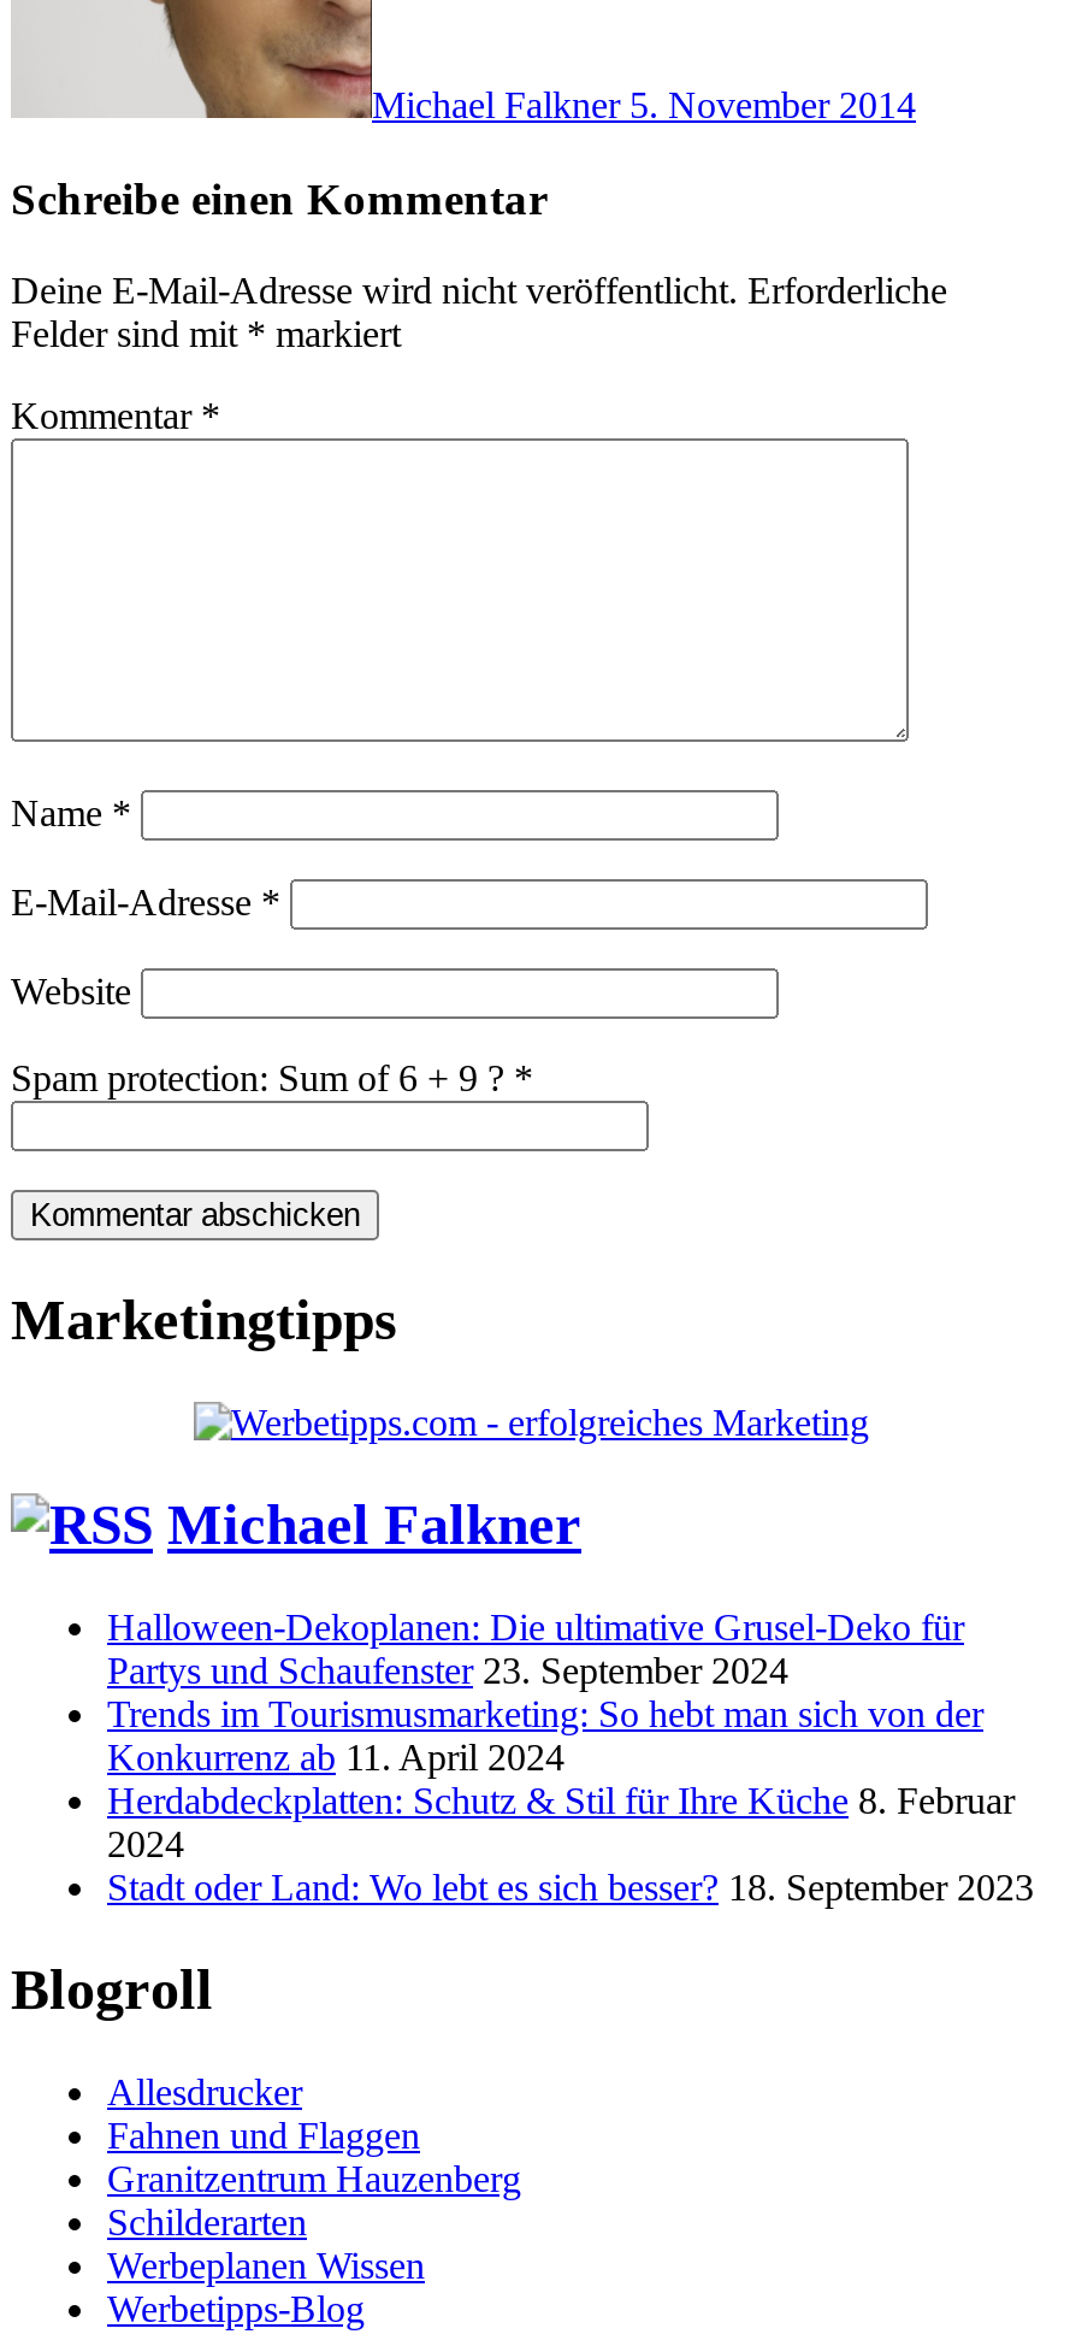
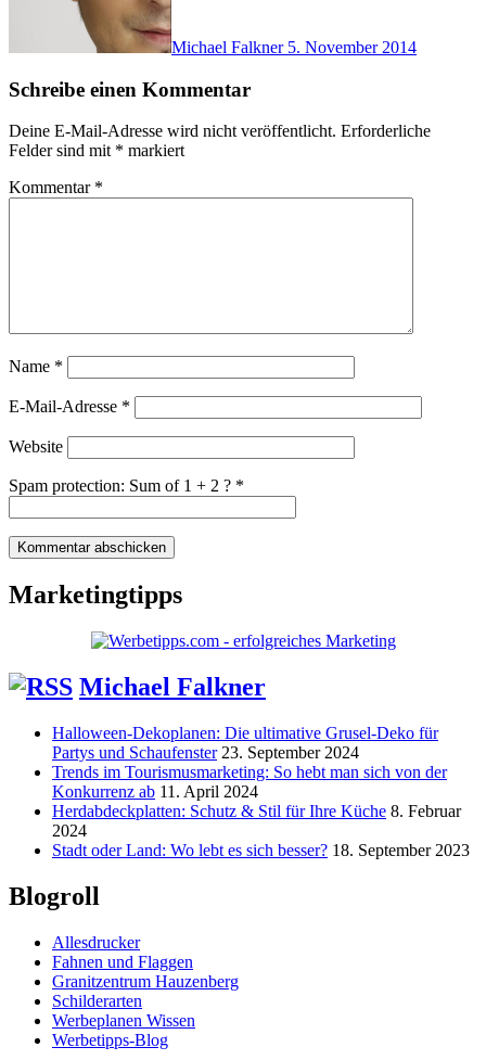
[11,1059,533,1100] Spam protection: Sum of 6 + 9 ? * -> [9,477,244,495] Spam protection: Sum of 1 + 2 ? *

